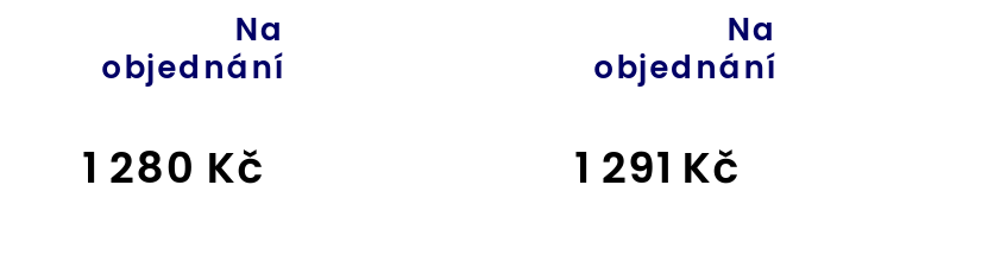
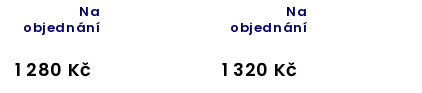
[574,136,740,195] 1 291 Kč -> [222,57,298,82] 1 320 Kč

